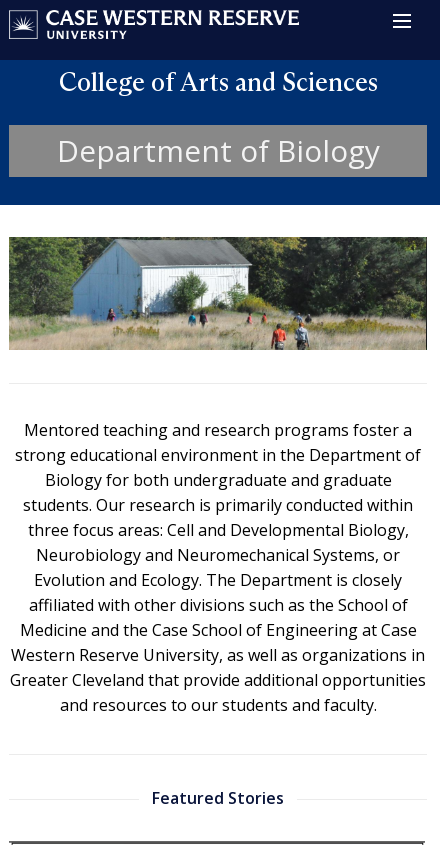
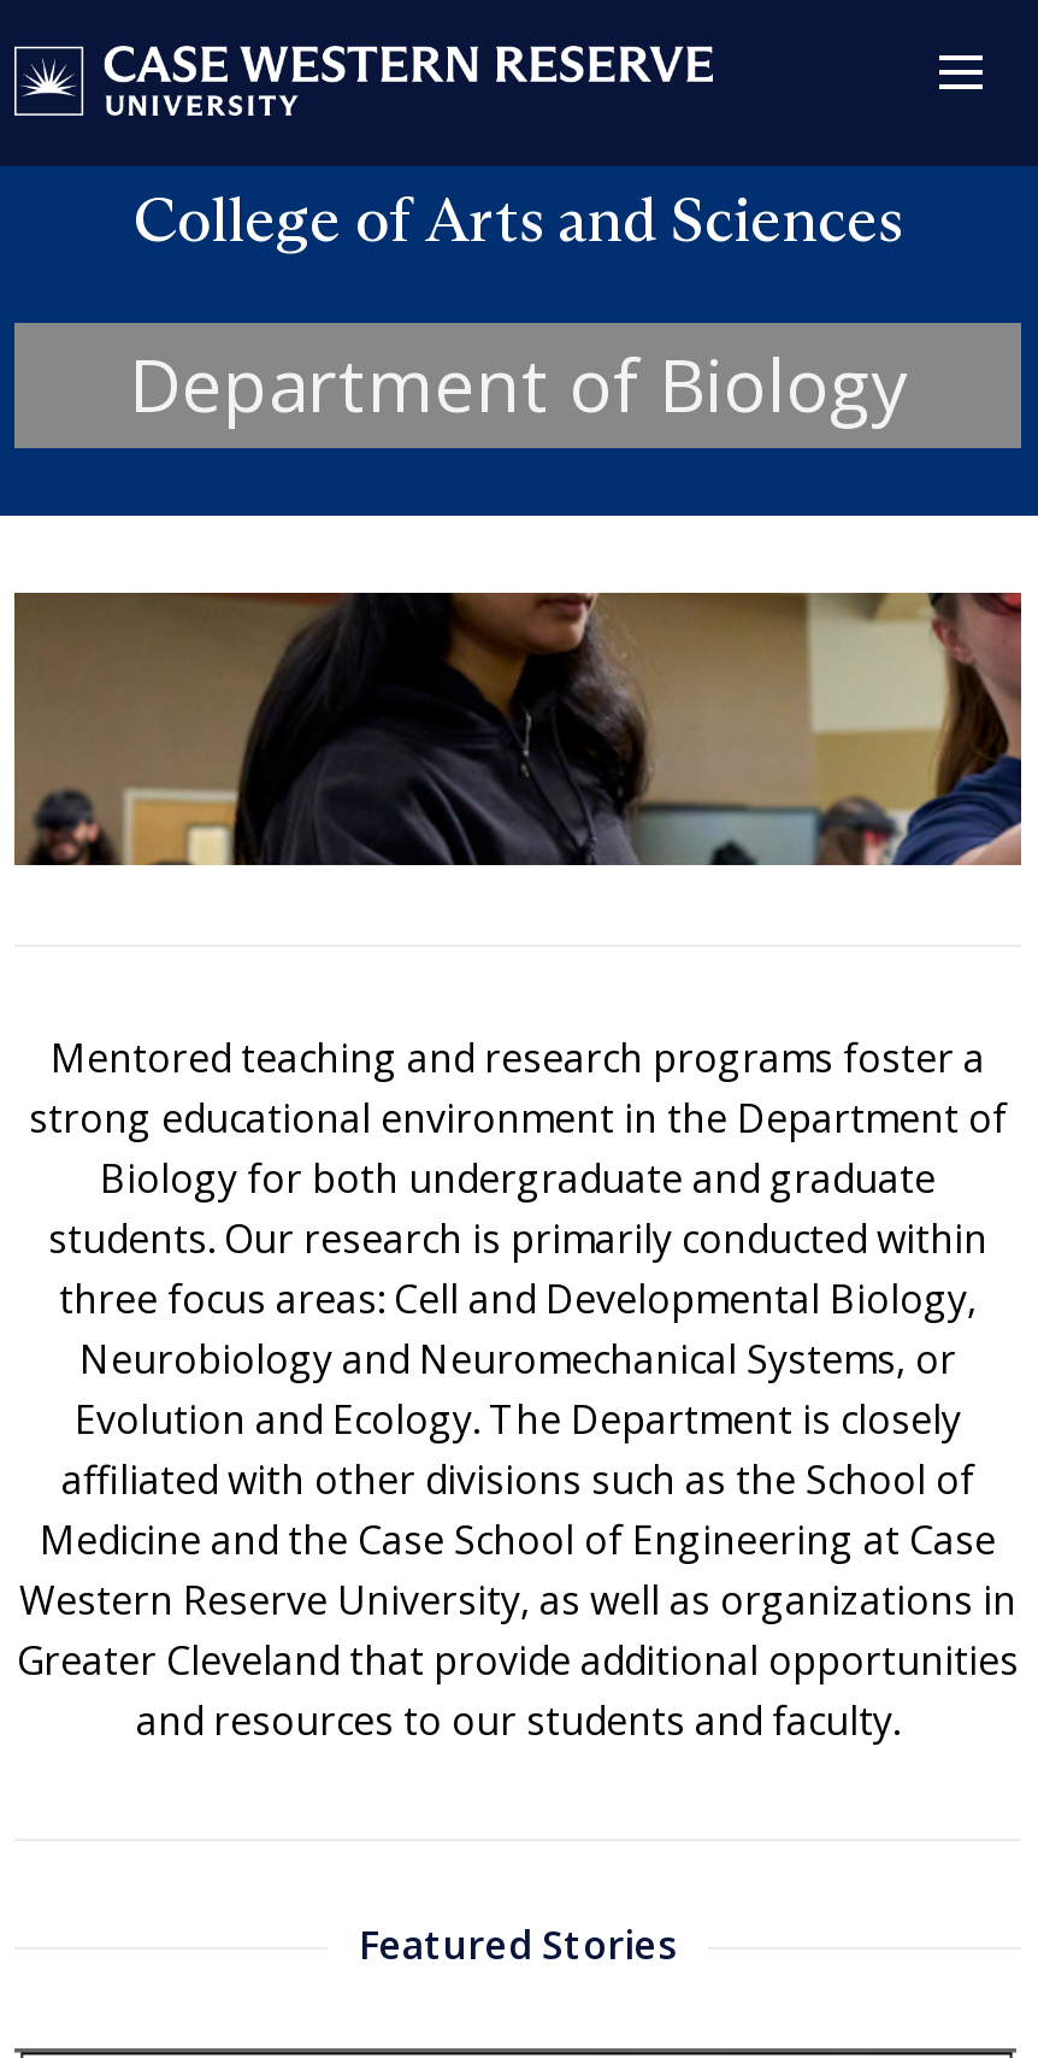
[9,236,428,351] [image] -> [14,593,1024,868] [image]

